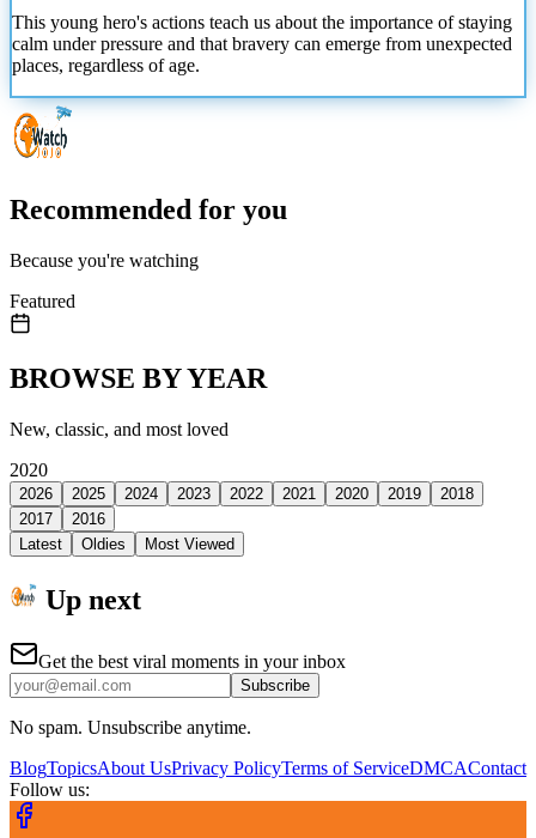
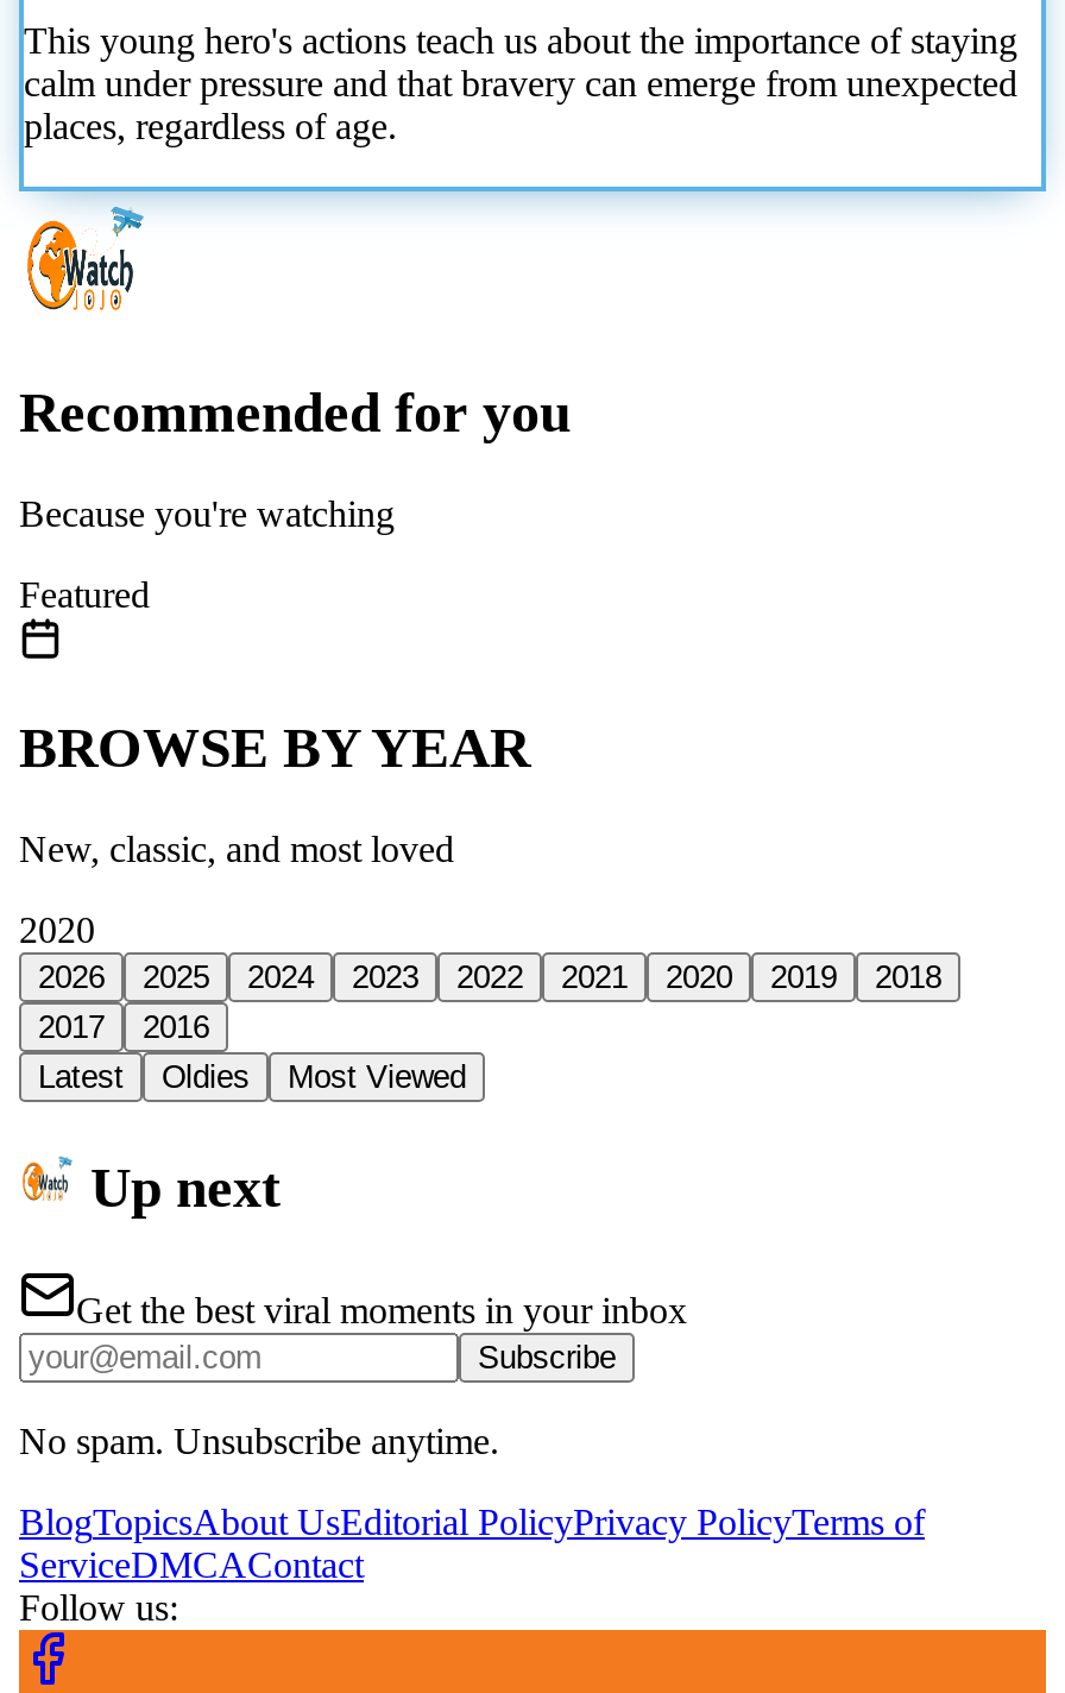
[10,758,526,779] BlogTopicsAbout UsPrivacy PolicyTerms of ServiceDMCAContact -> [19,1503,925,1586] BlogTopicsAbout UsEditorial PolicyPrivacy PolicyTerms of | ServiceDMCAContact

